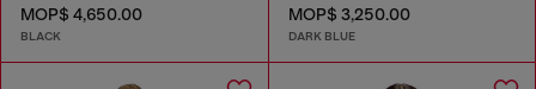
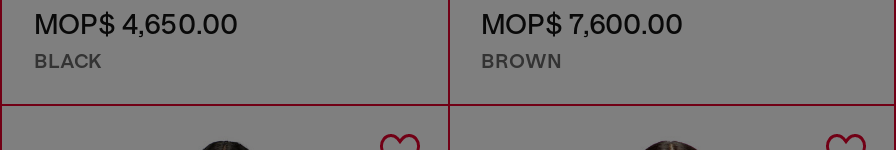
[288,5,410,43] MOP$ 3,250.00 | DARK BLUE -> [481,8,683,73] MOP$ 7,600.00 | BROWN

